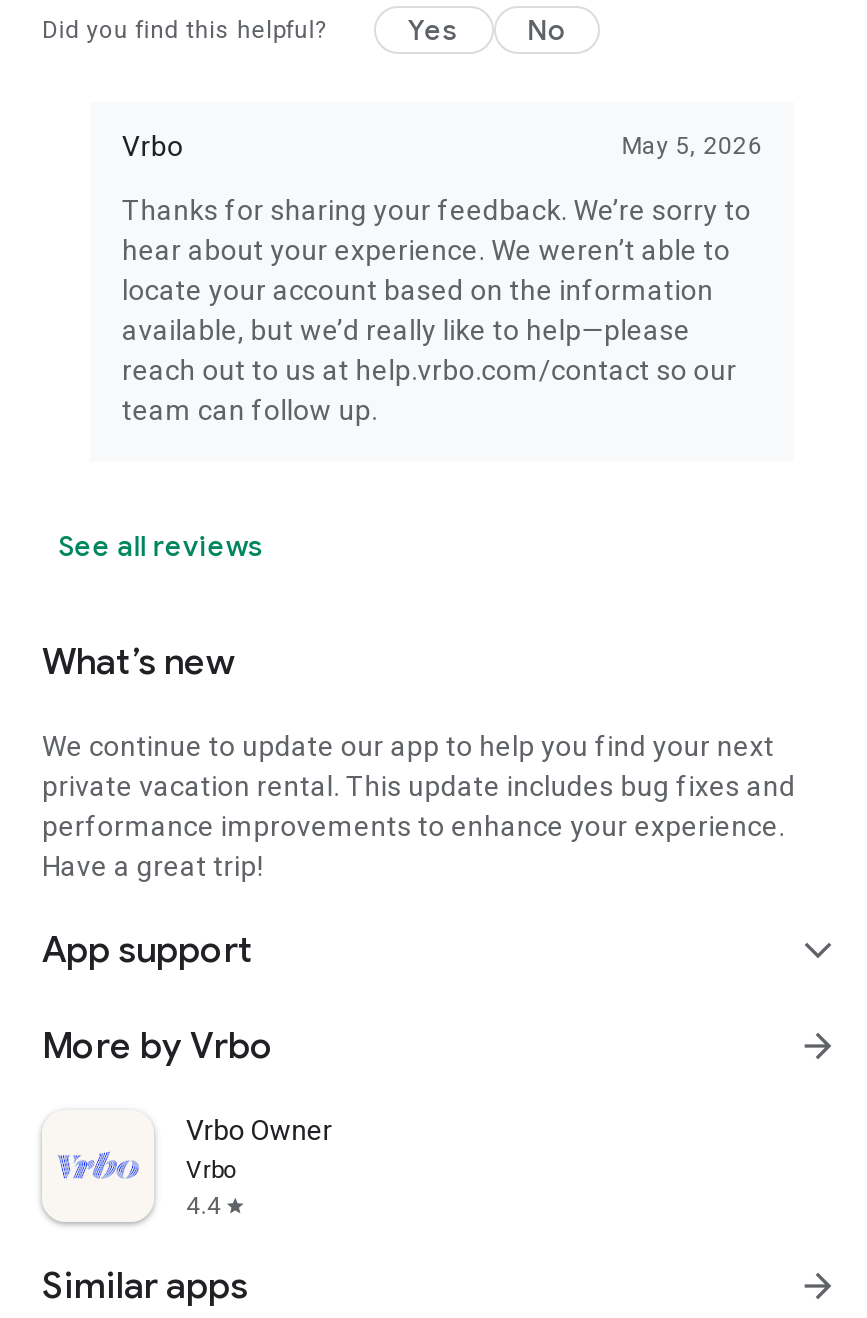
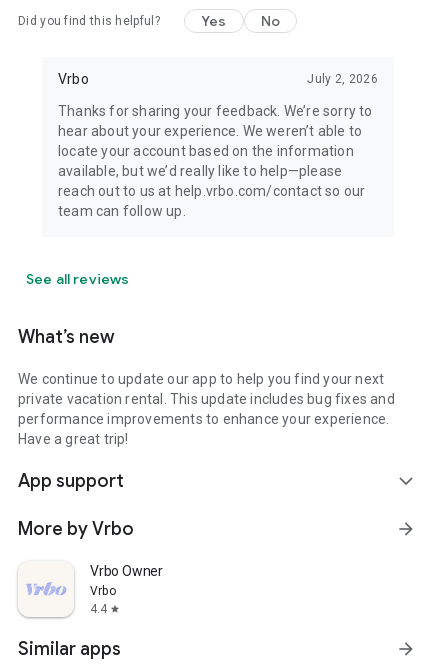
[621,132,762,160] May 5, 2026 -> [307,72,378,86] July 2, 2026

